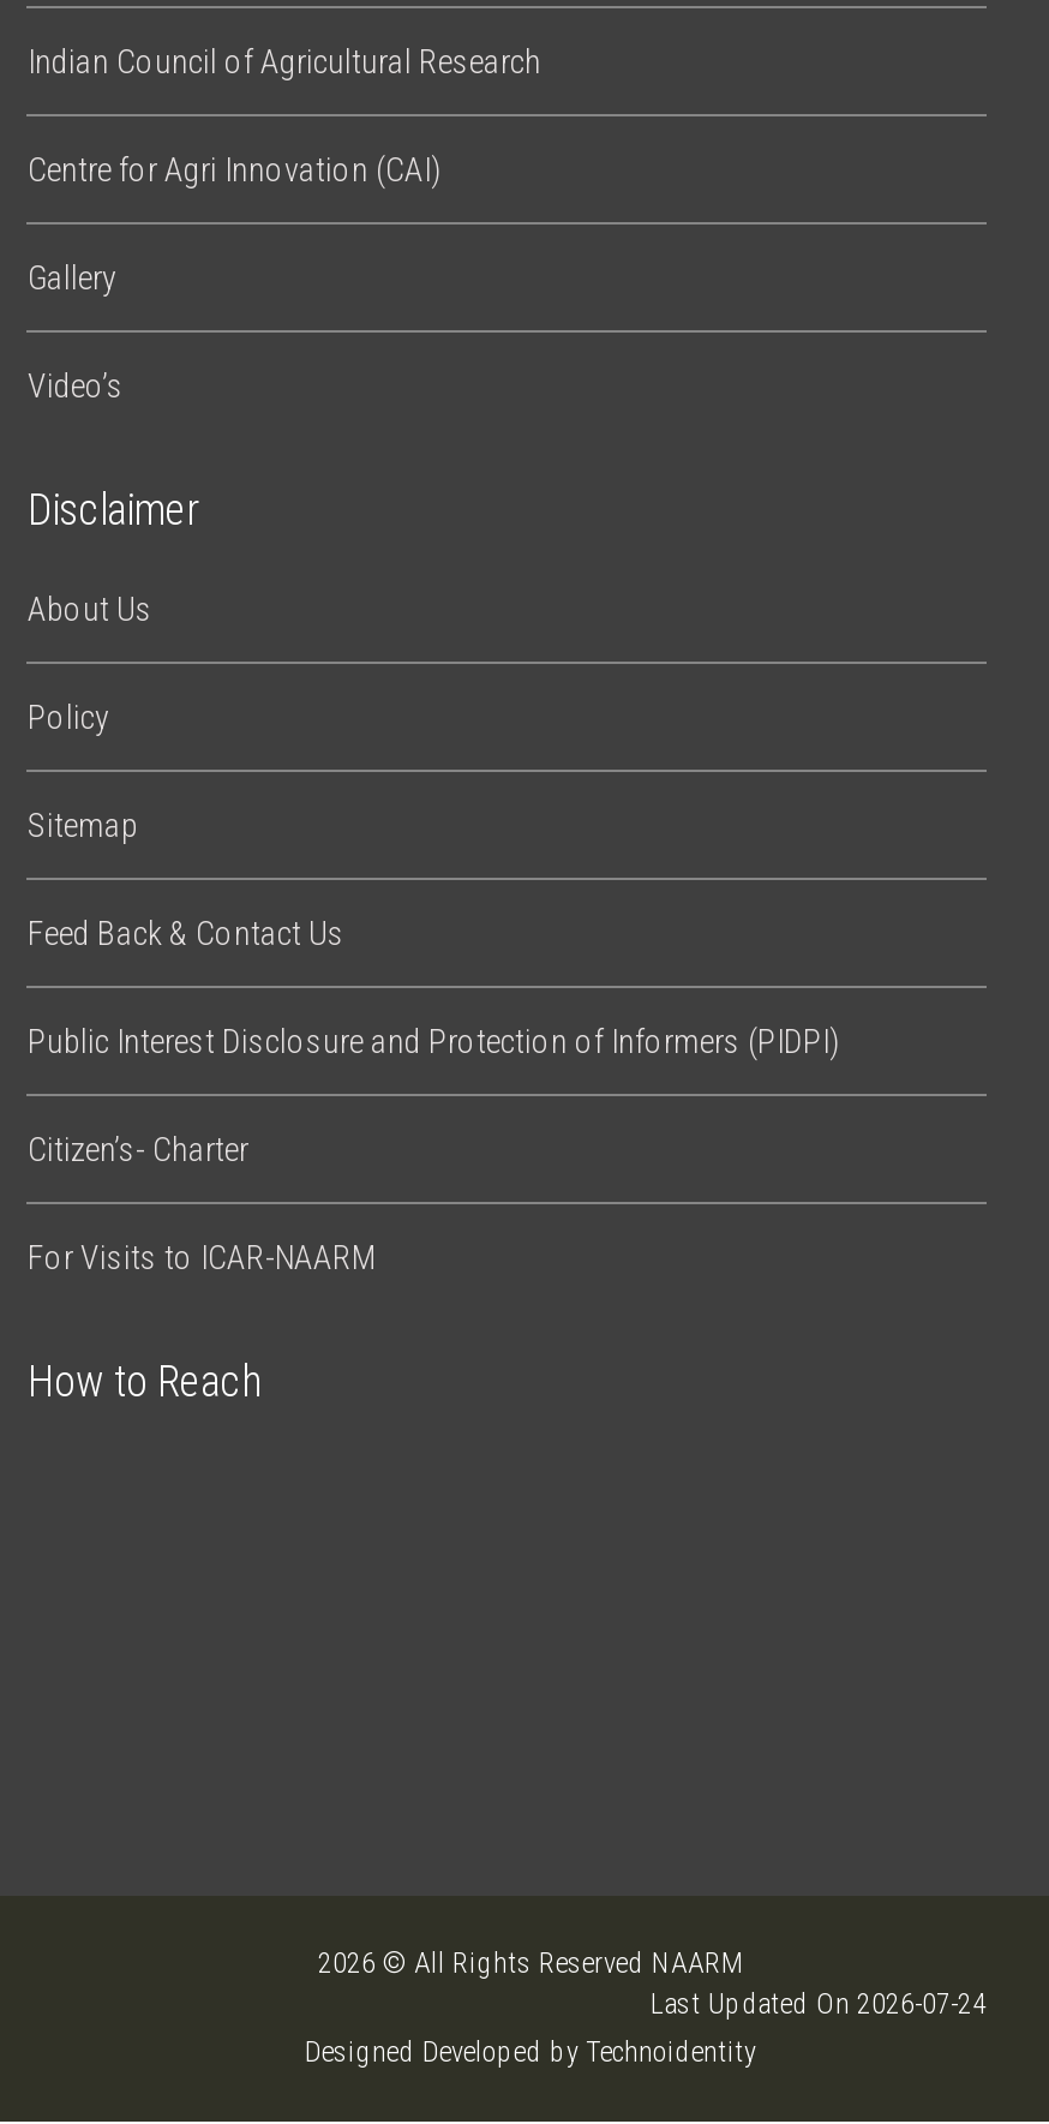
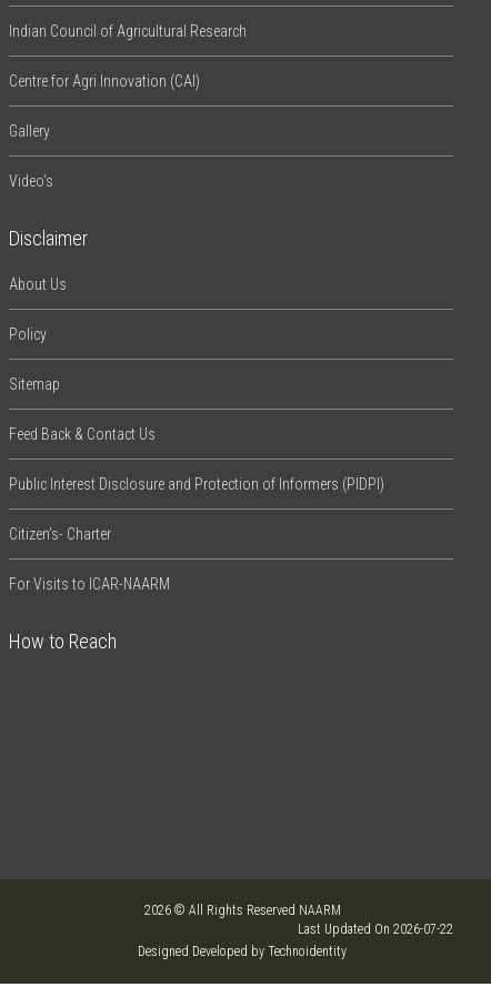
[651,1987,987,2020] Last Updated On 2026-07-24 -> [298,921,453,937] Last Updated On 2026-07-22

